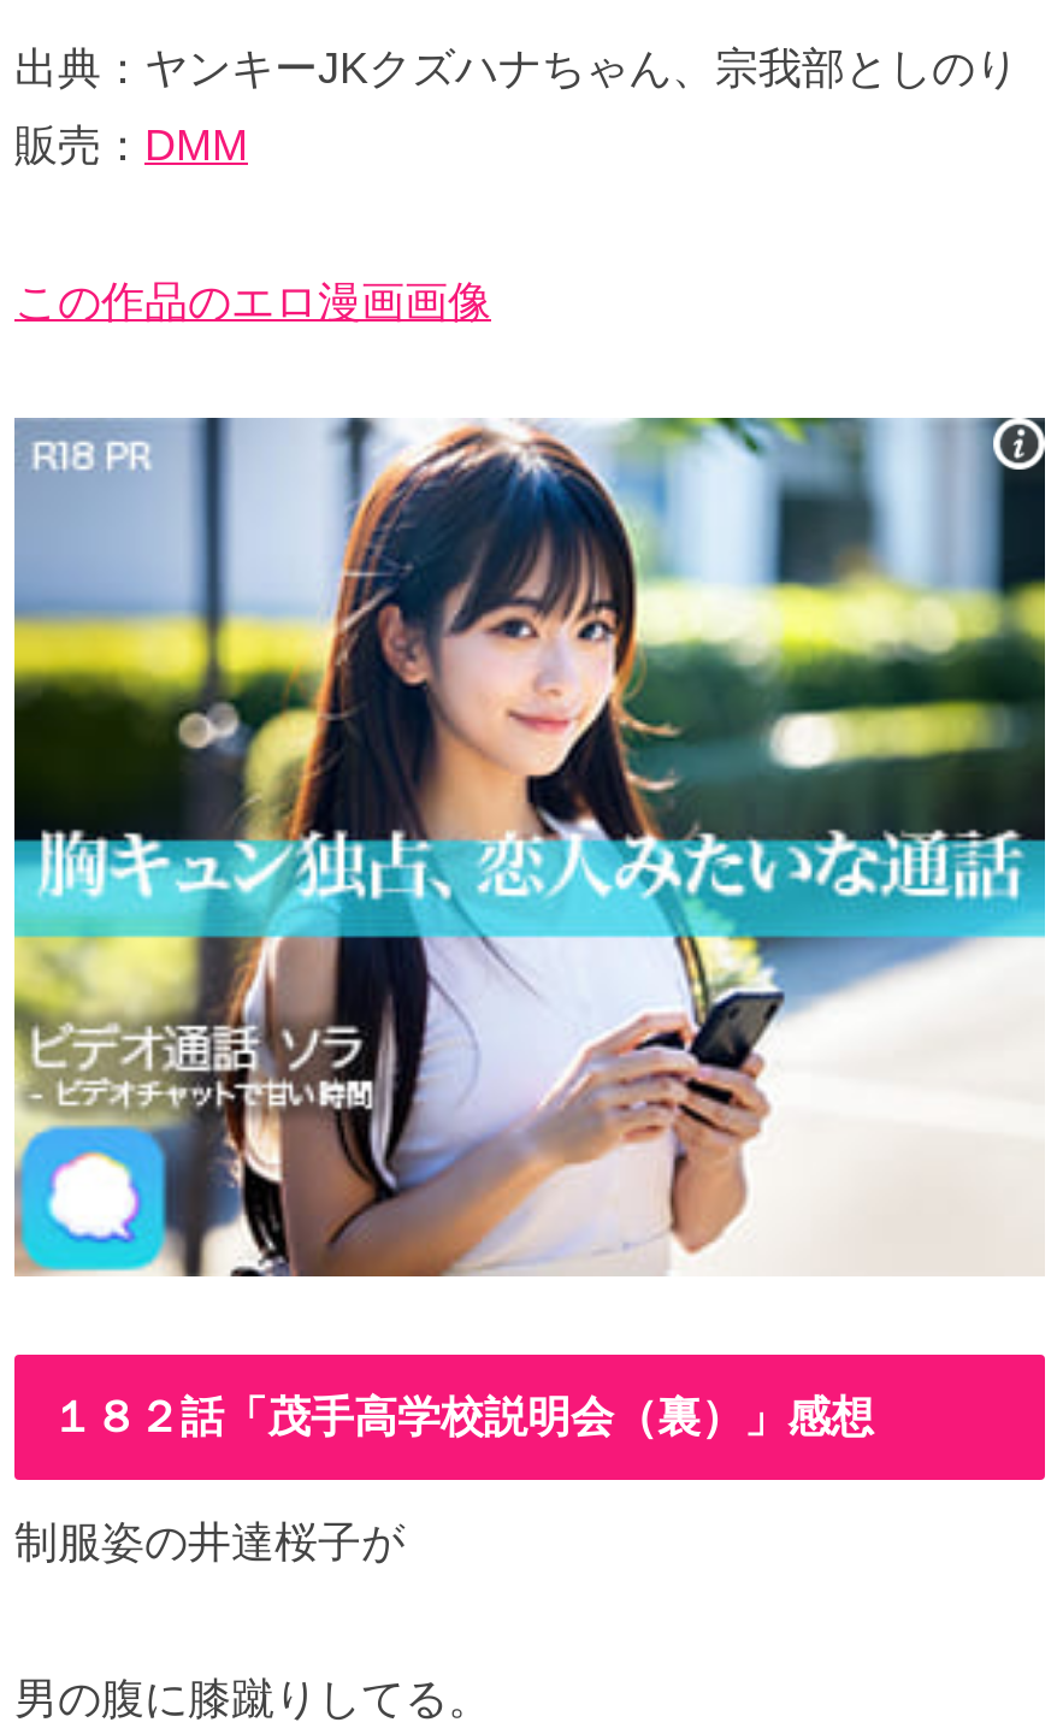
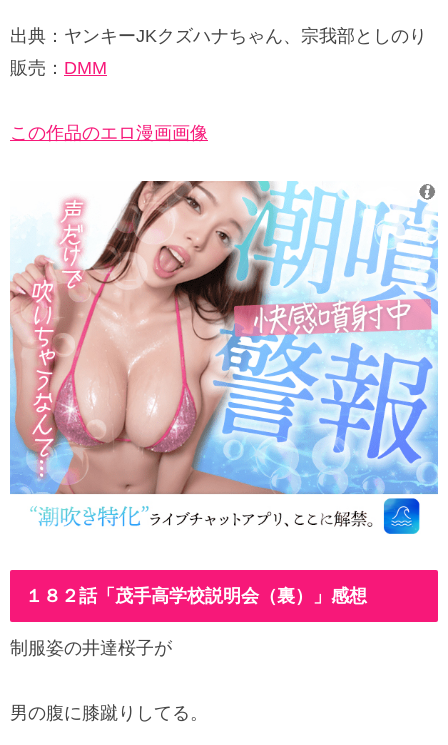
[12,415,1047,1280] [image] -> [9,180,439,538] [image]

